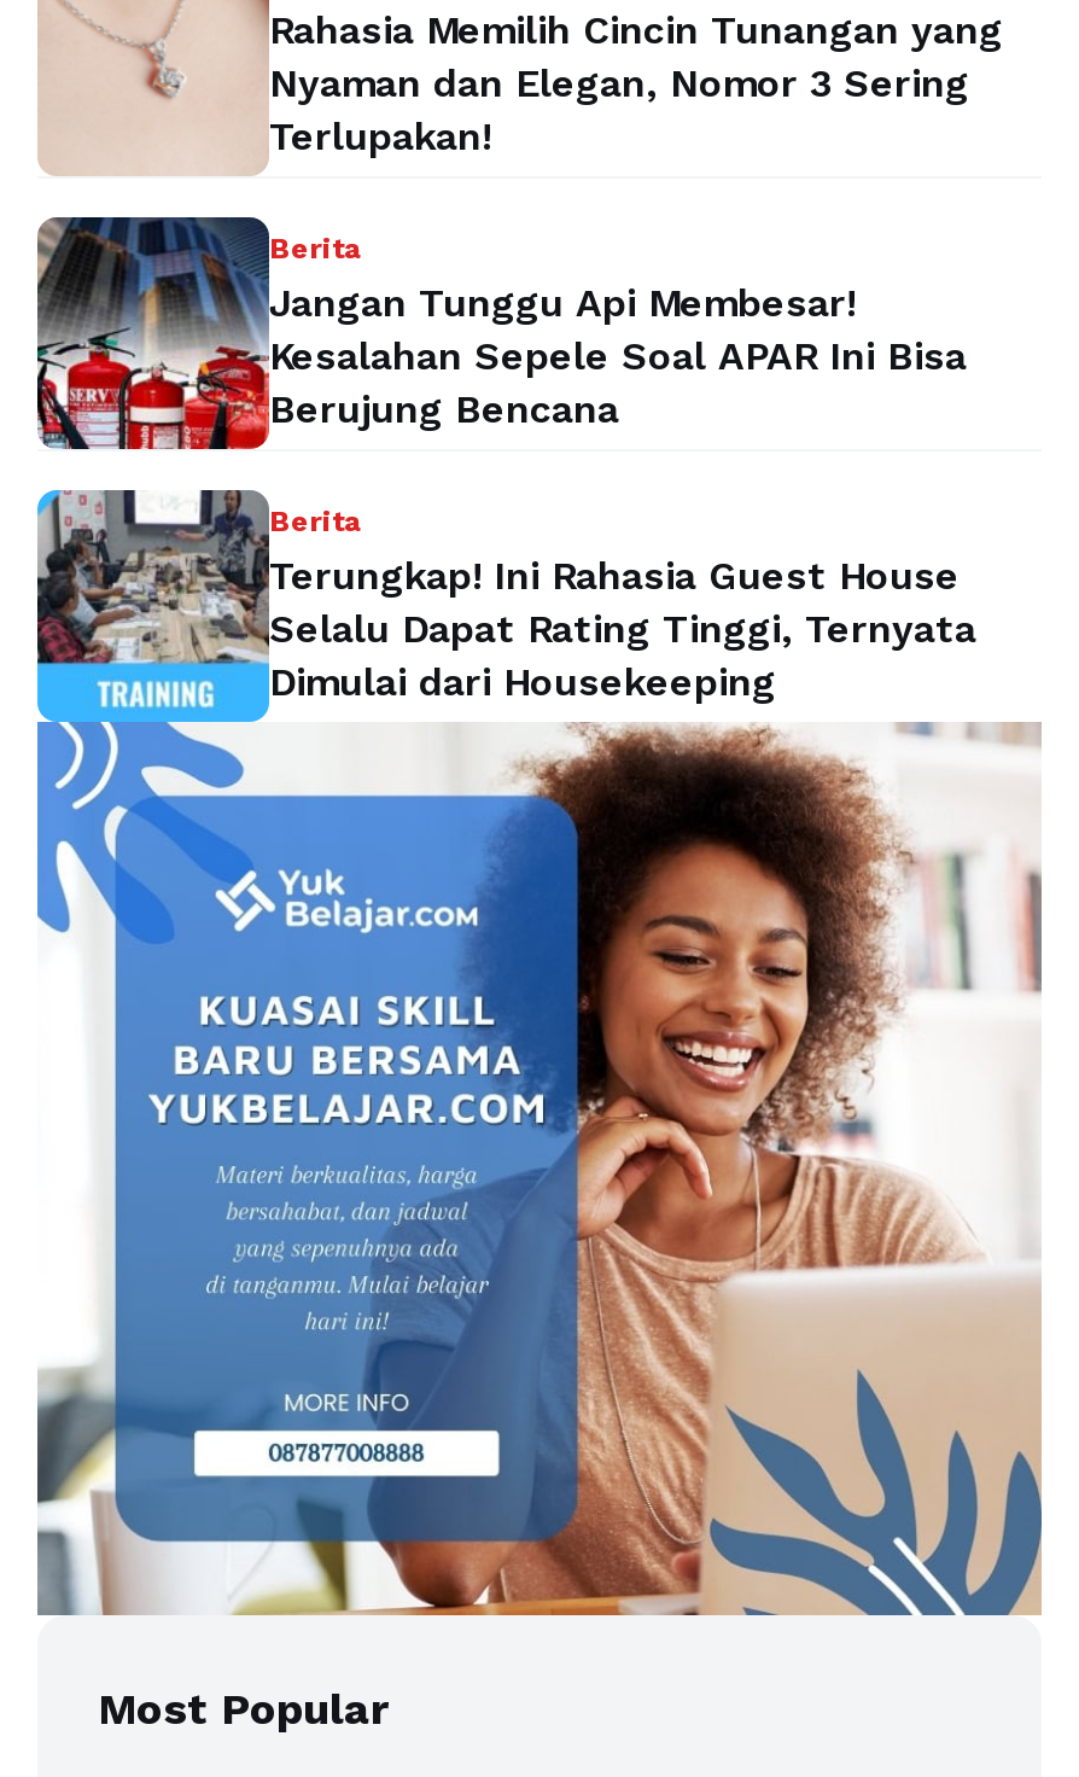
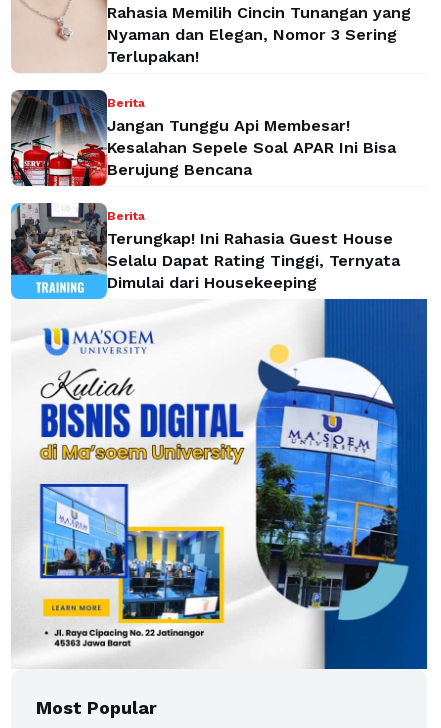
[35,722,1044,1618] [image] -> [11,298,428,670] [image]

